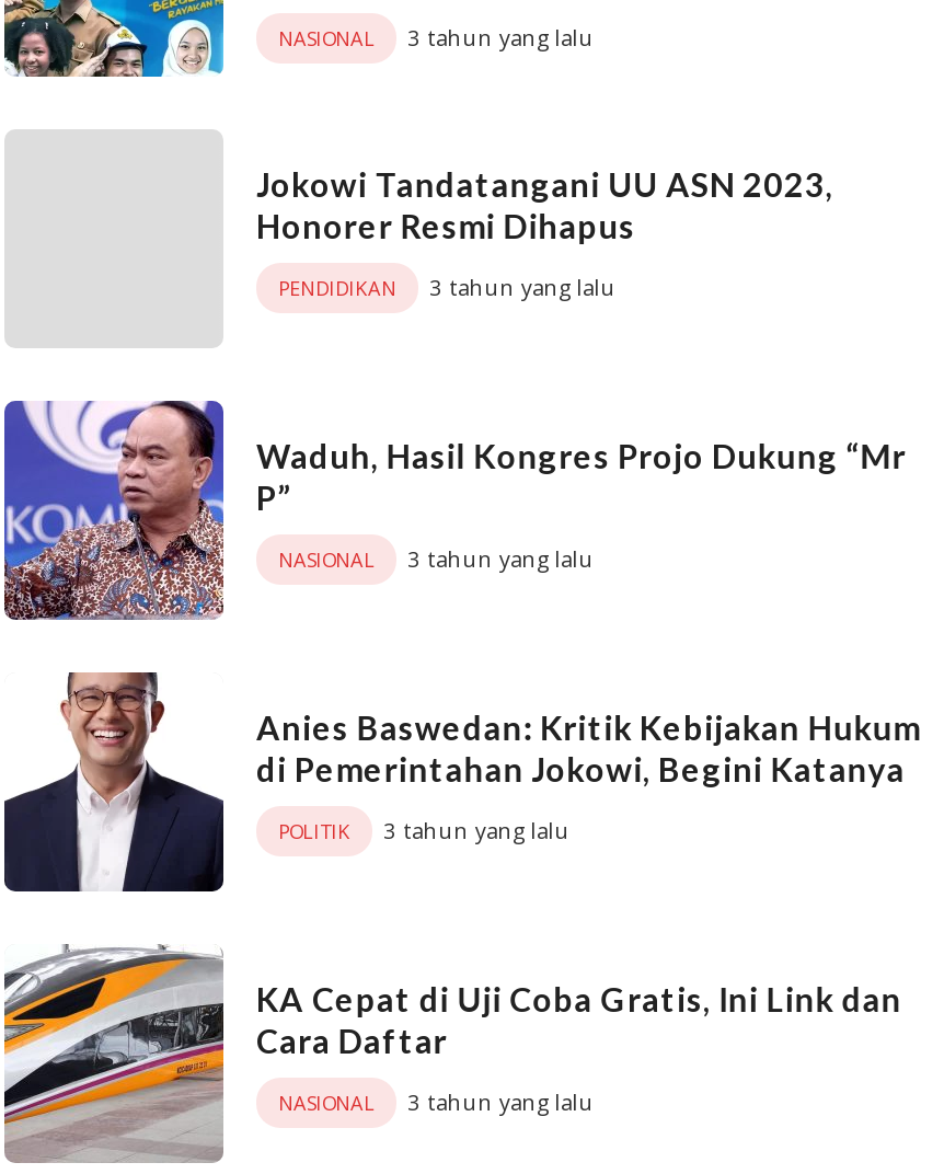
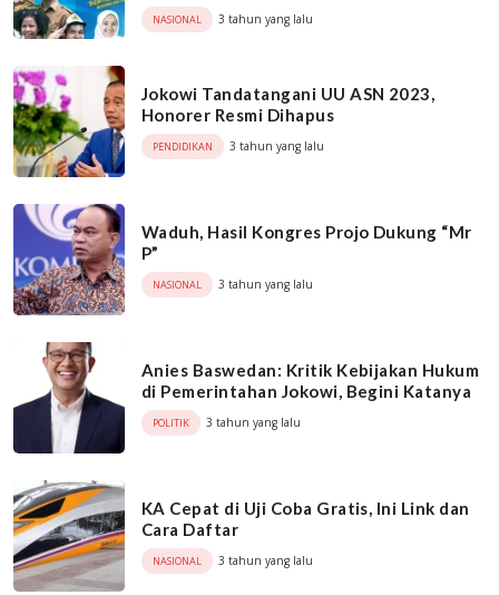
none -> [12,65,126,178] [image]

